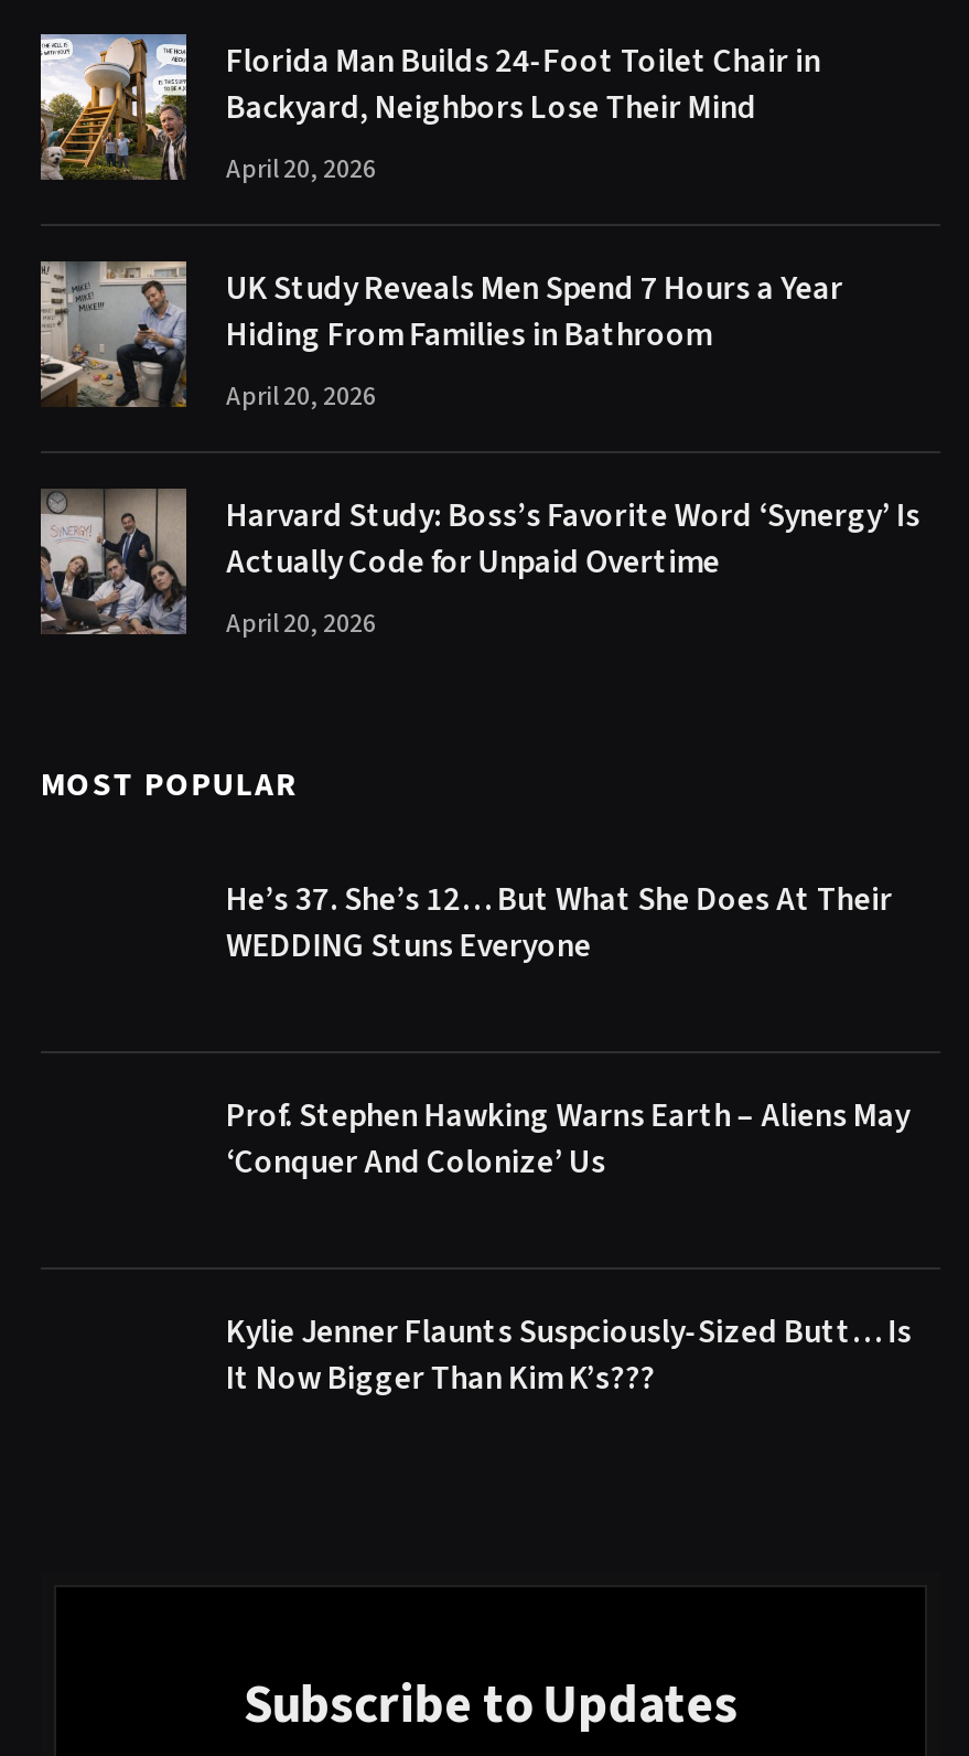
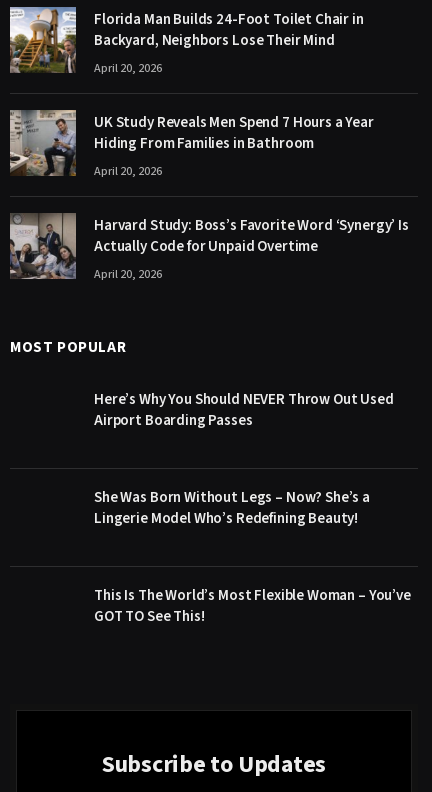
[226,876,892,969] He’s 37. She’s 12… But What She Does At Their | WEDDING Stuns Everyone -> [94,389,394,431] Here’s Why You Should NEVER Throw Out Used | Airport Boarding Passes
[226,1092,910,1185] Prof. Stephen Hawking Warns Earth – Aliens May | ‘Conquer And Colonize’ Us -> [94,487,370,529] She Was Born Without Legs – Now? She’s a | Lingerie Model Who’s Redefining Beauty!
[226,1309,912,1401] Kylie Jenner Flaunts Suspciously-Sized Butt… Is | It Now Bigger Than Kim K’s??? -> [94,585,411,627] This Is The World’s Most Flexible Woman – You’ve | GOT TO See This!

